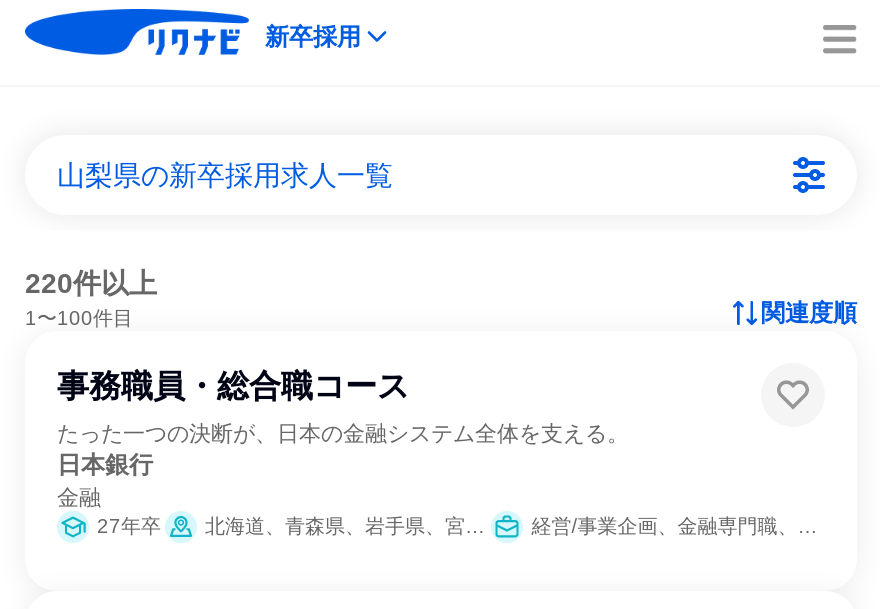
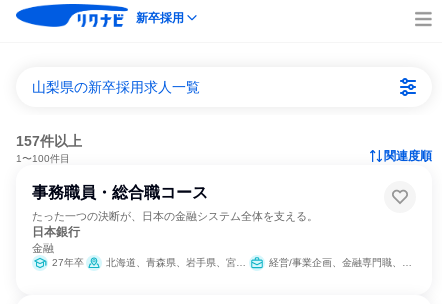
[25,267,157,299] 220件以上 -> [16,133,82,149] 157件以上

